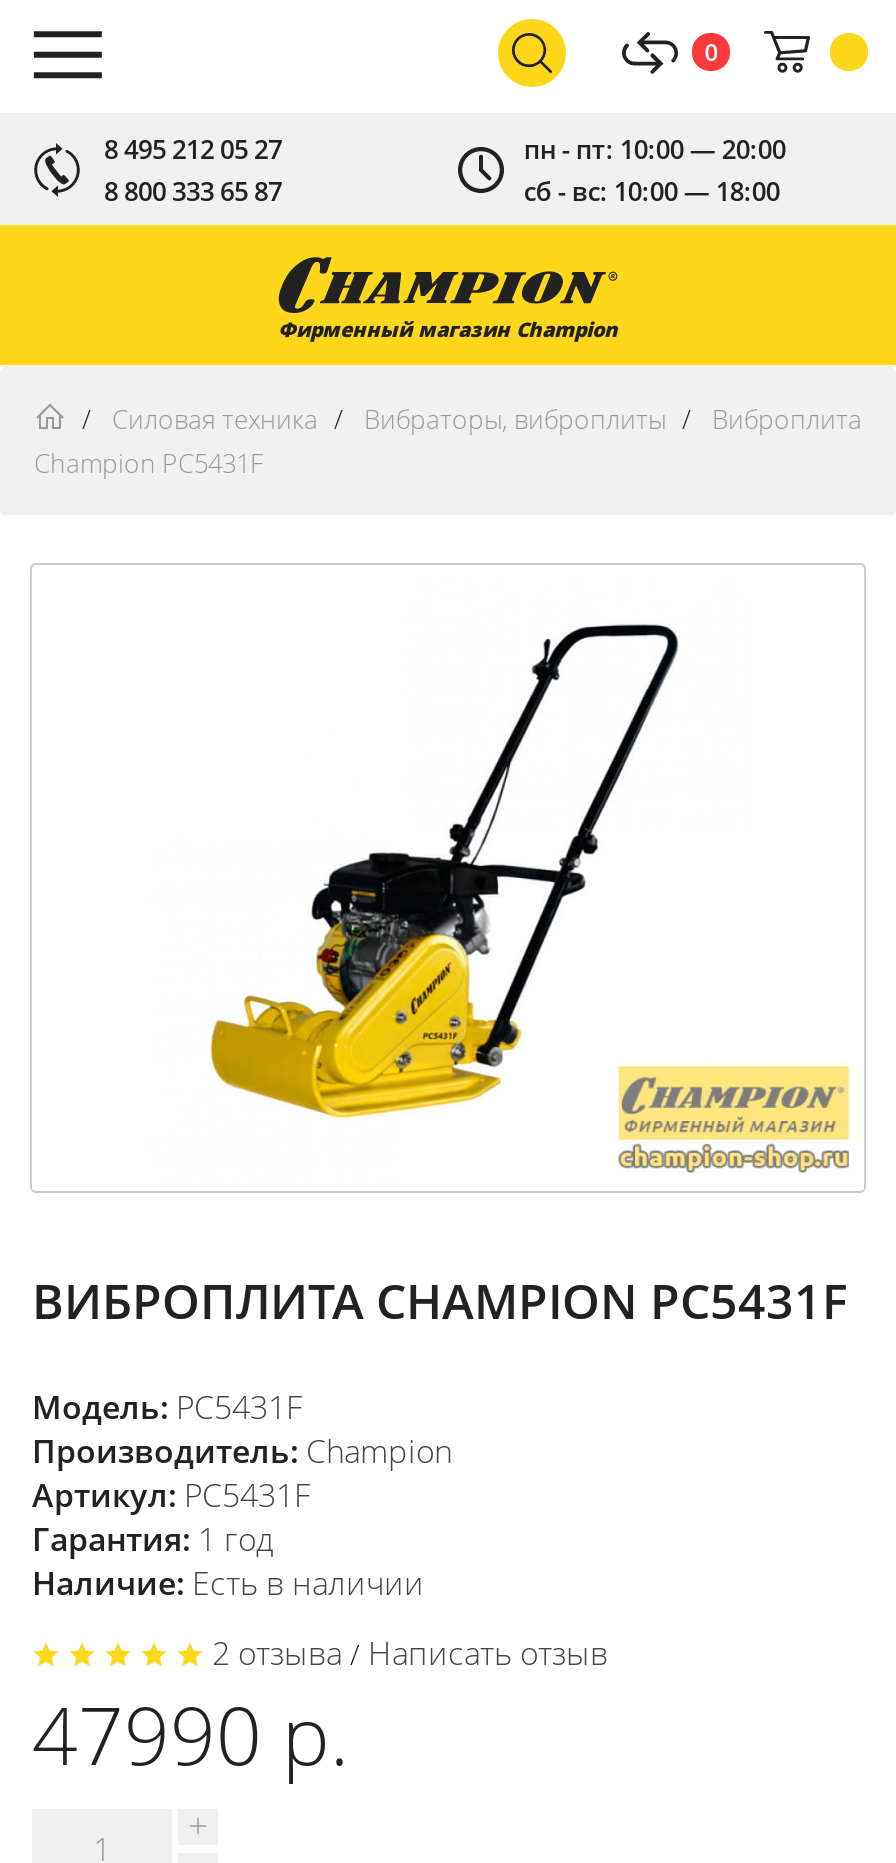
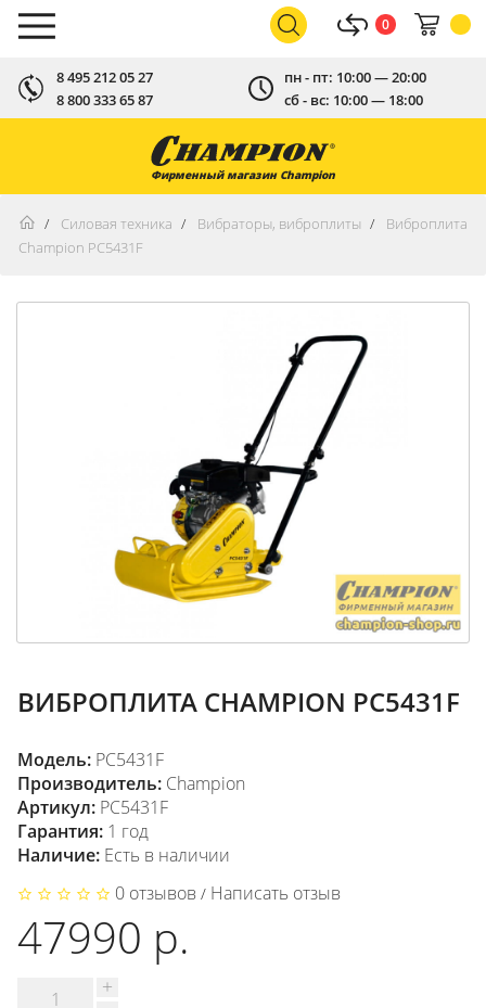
[212,1631,608,1675] 2 отзыва / Написать отзыв -> [115,881,341,905] 0 отзывов / Написать отзыв

